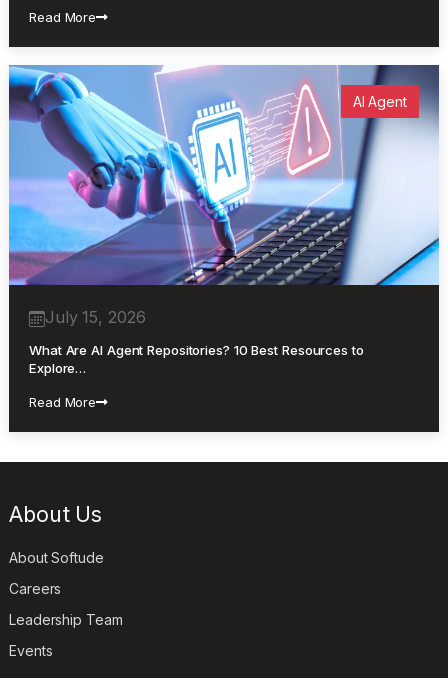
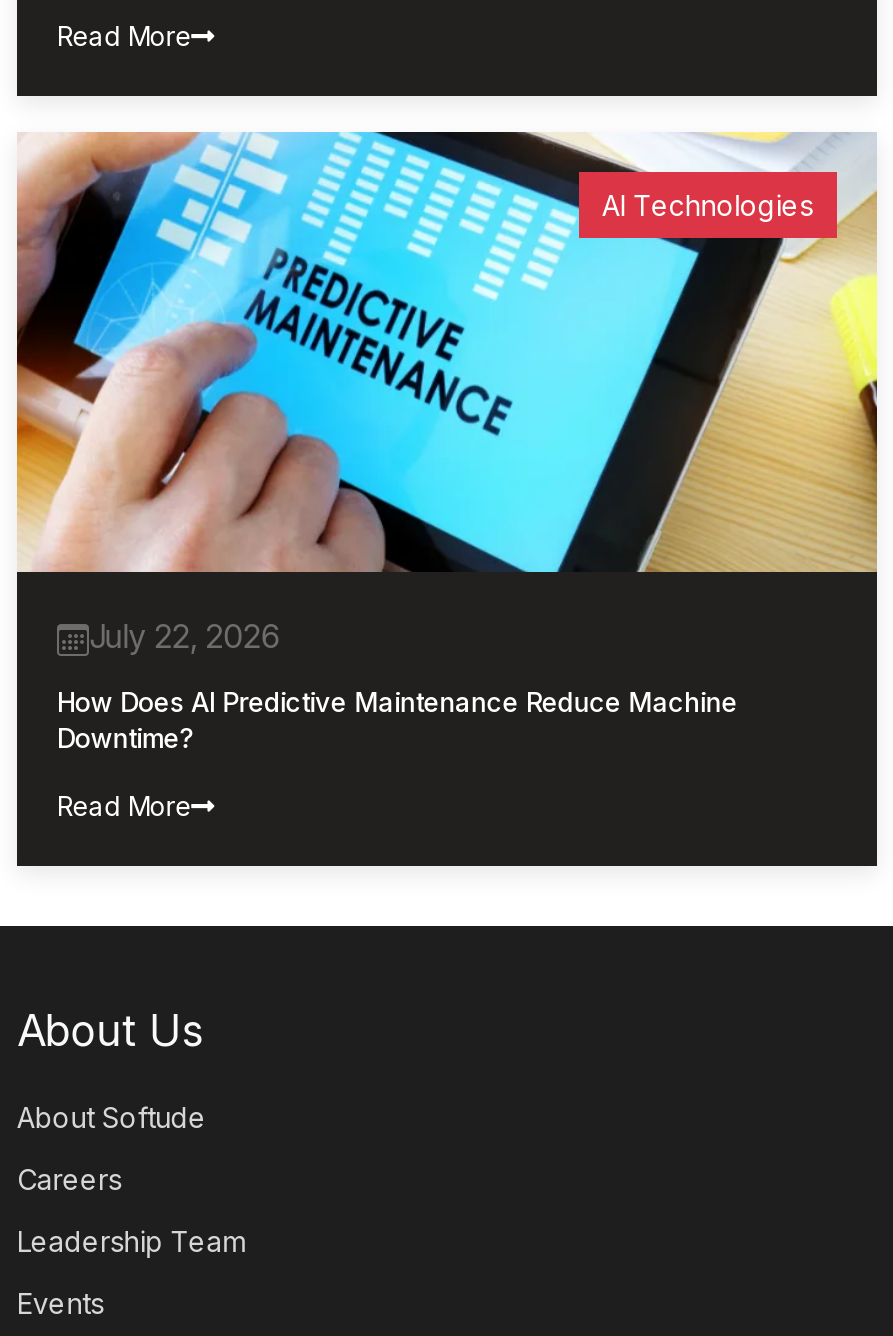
[8,64,440,286] [image] | AI Agent -> [15,130,879,574] [image] | AI Technologies
[45,307,146,327] July 15, 2026 -> [89,616,280,656] July 22, 2026
[29,342,364,376] What Are AI Agent Repositories? 10 Best Resources to | Explore… -> [57,686,737,754] How Does AI Predictive Maintenance Reduce Machine | Downtime?

